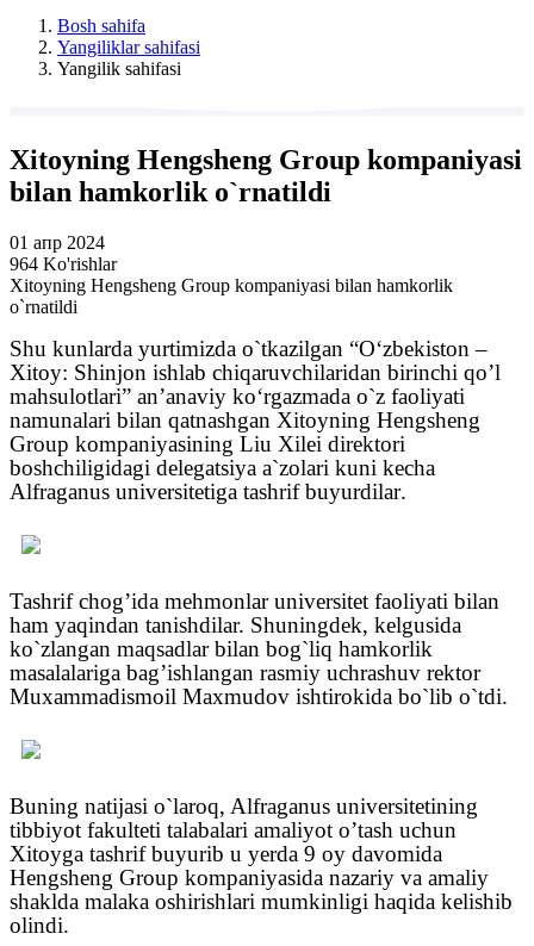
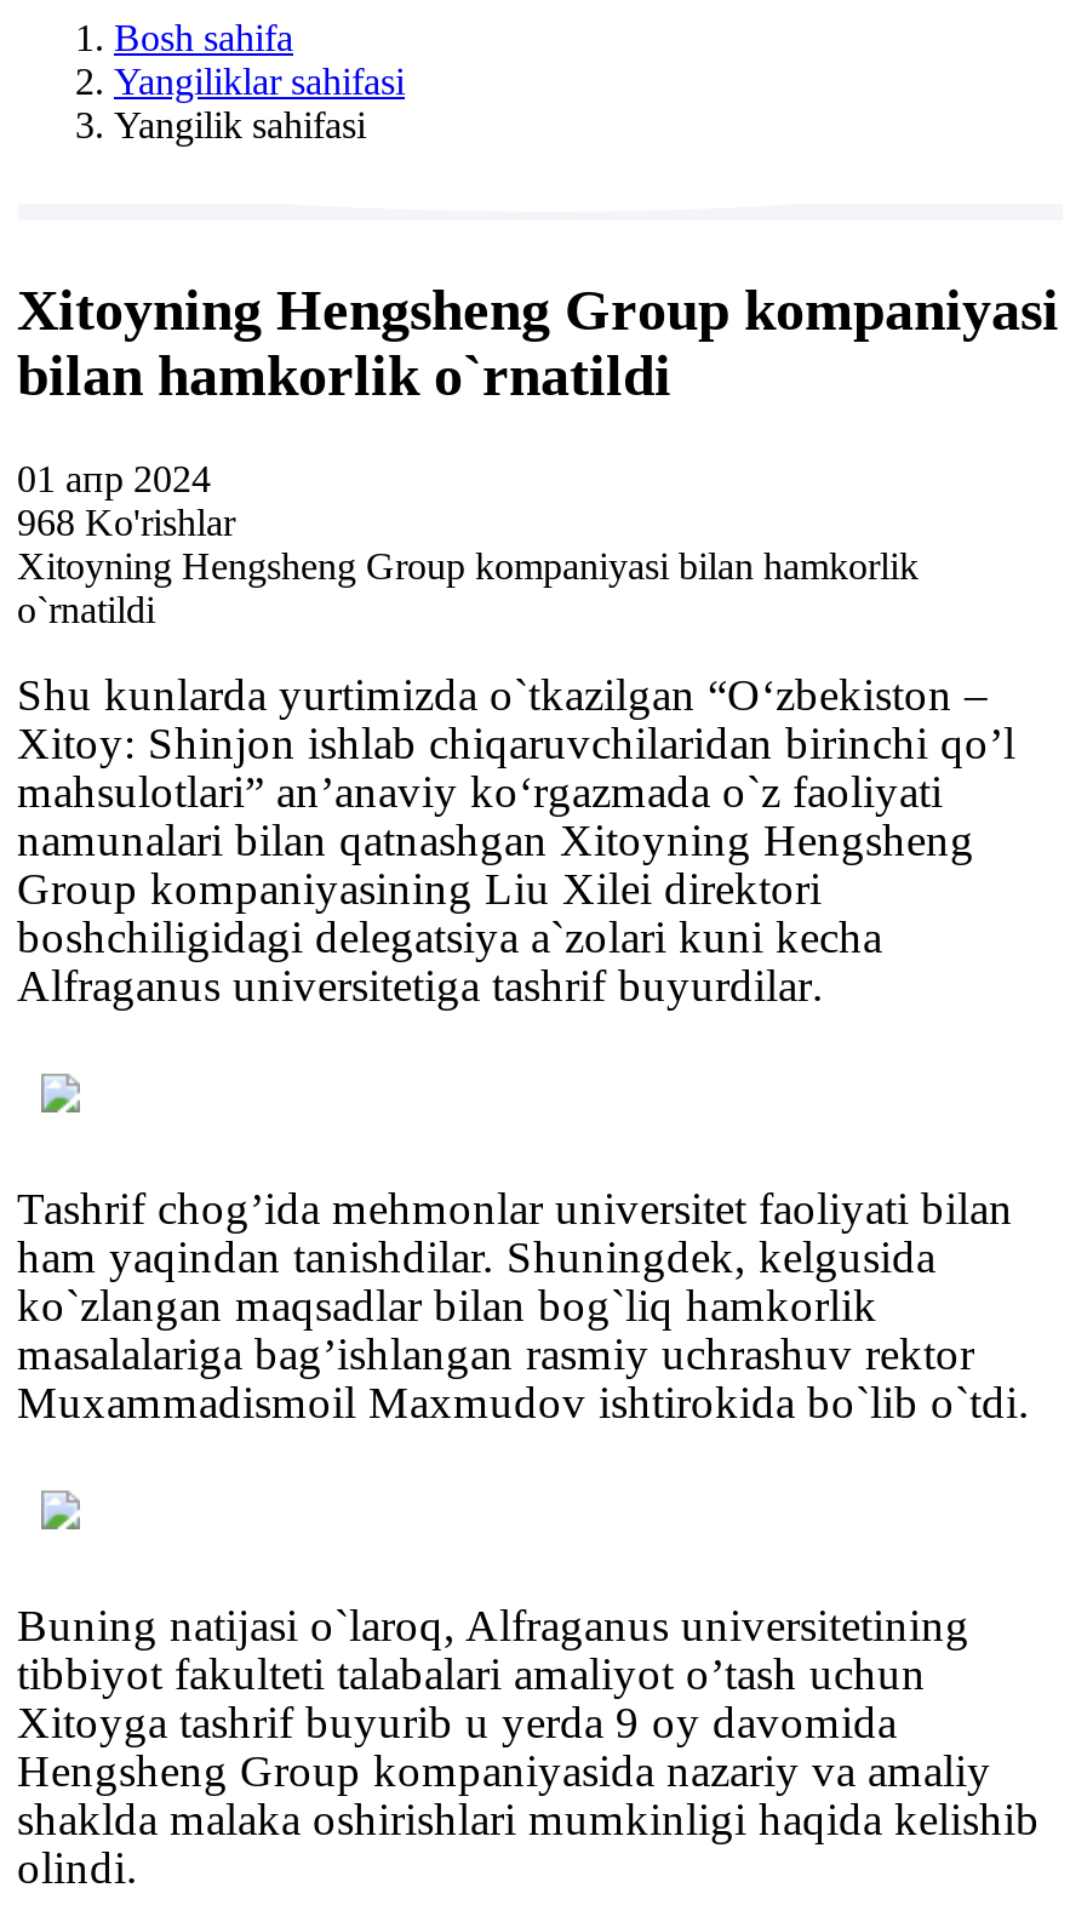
[10,253,117,274] 964 Ko'rishlar -> [17,501,235,542] 968 Ko'rishlar

